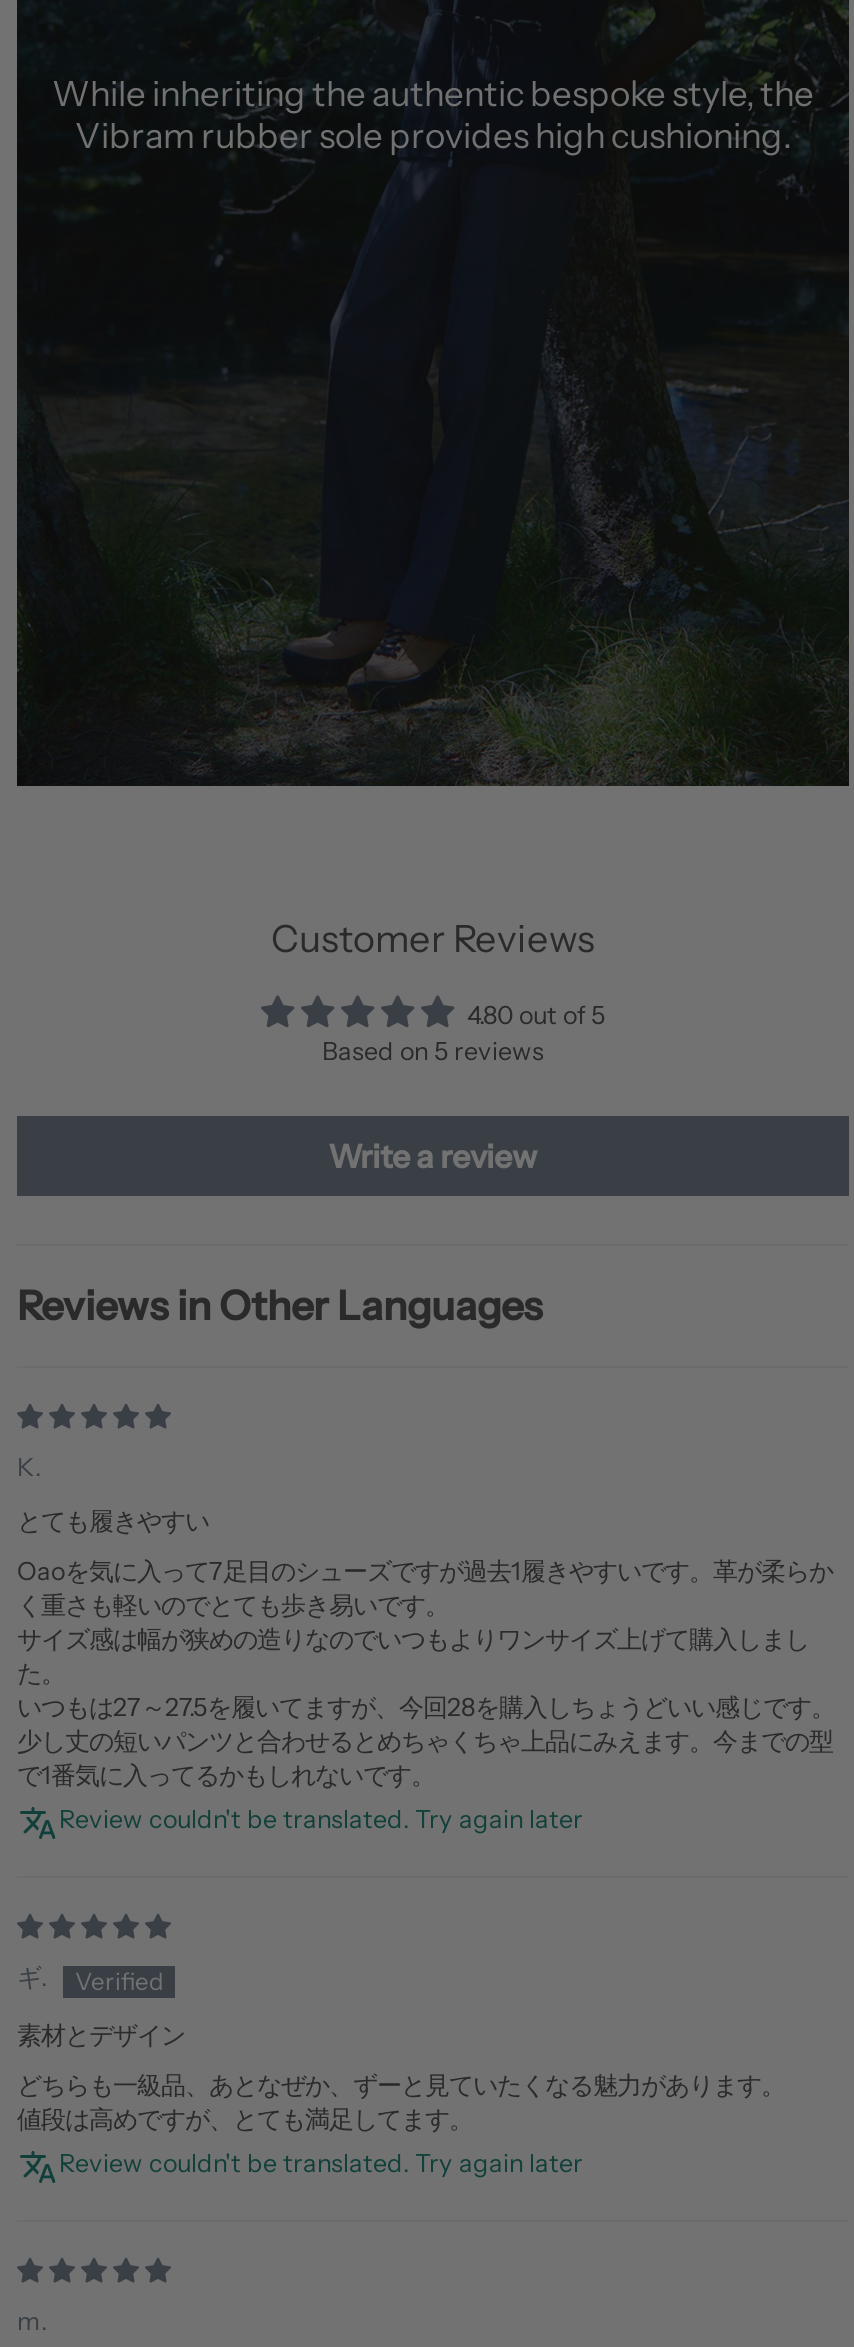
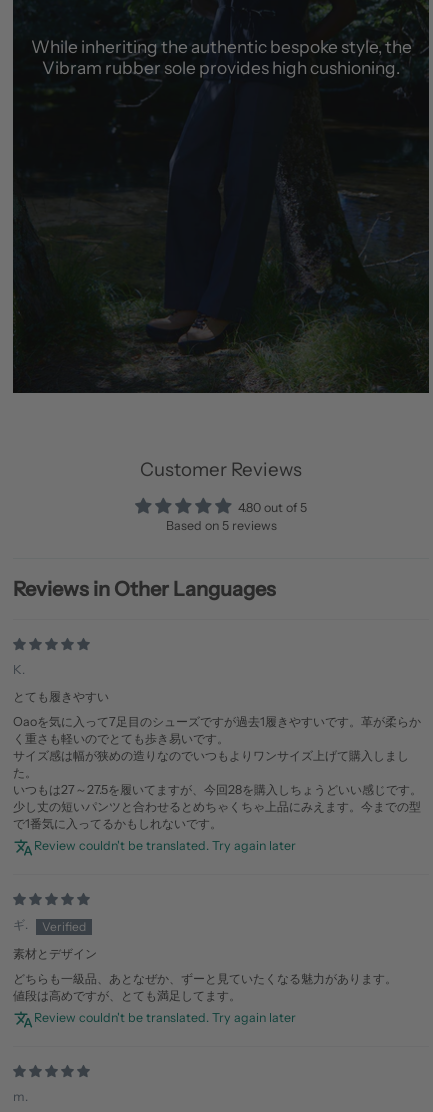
[328,1136,538,1176] Write a review -> none

